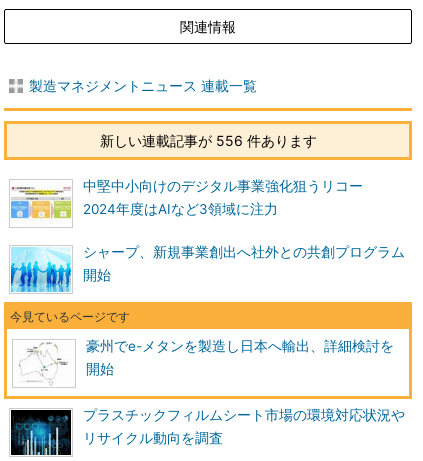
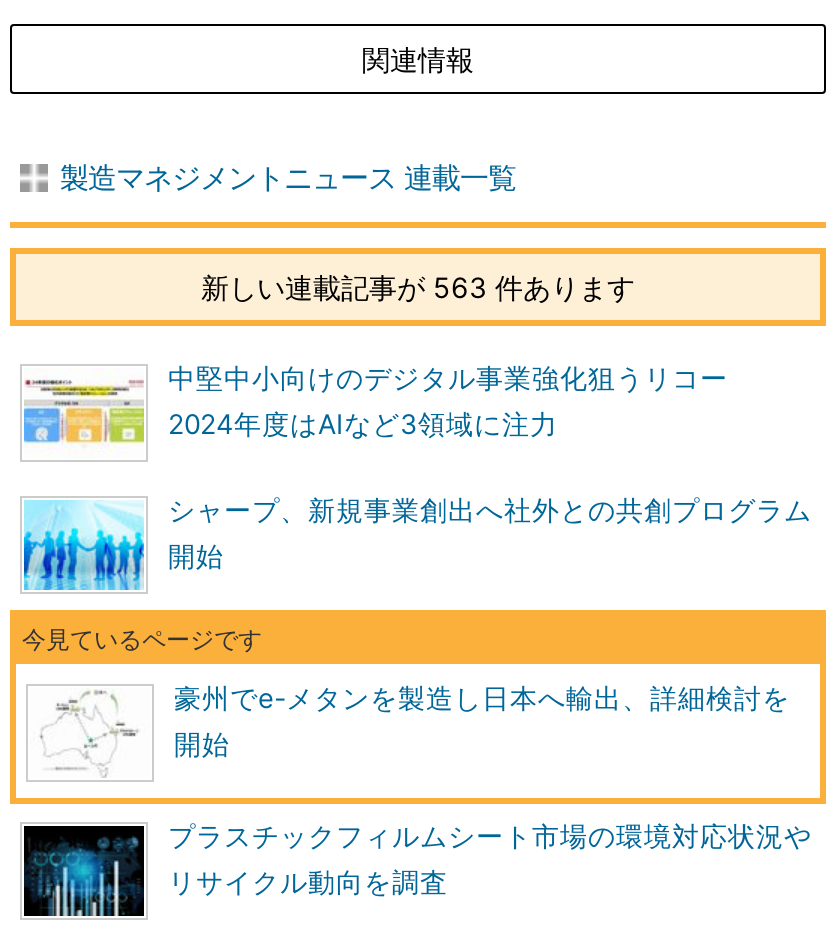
[99,132,316,149] 新しい連載記事が 556 件あります -> [201,270,635,304] 新しい連載記事が 563 件あります

